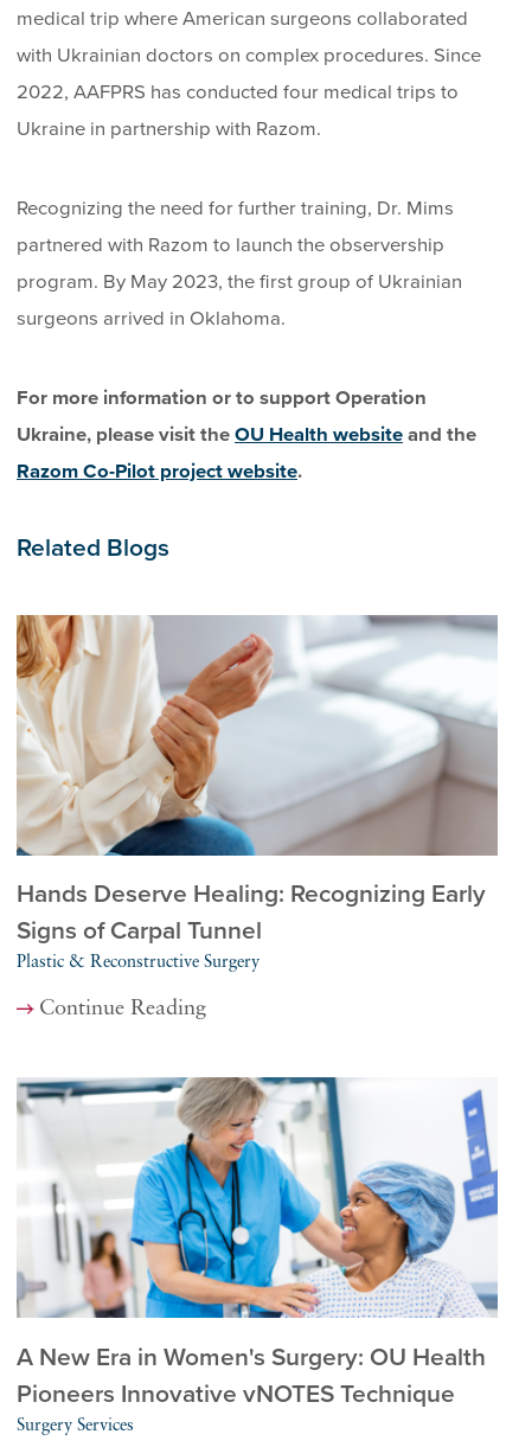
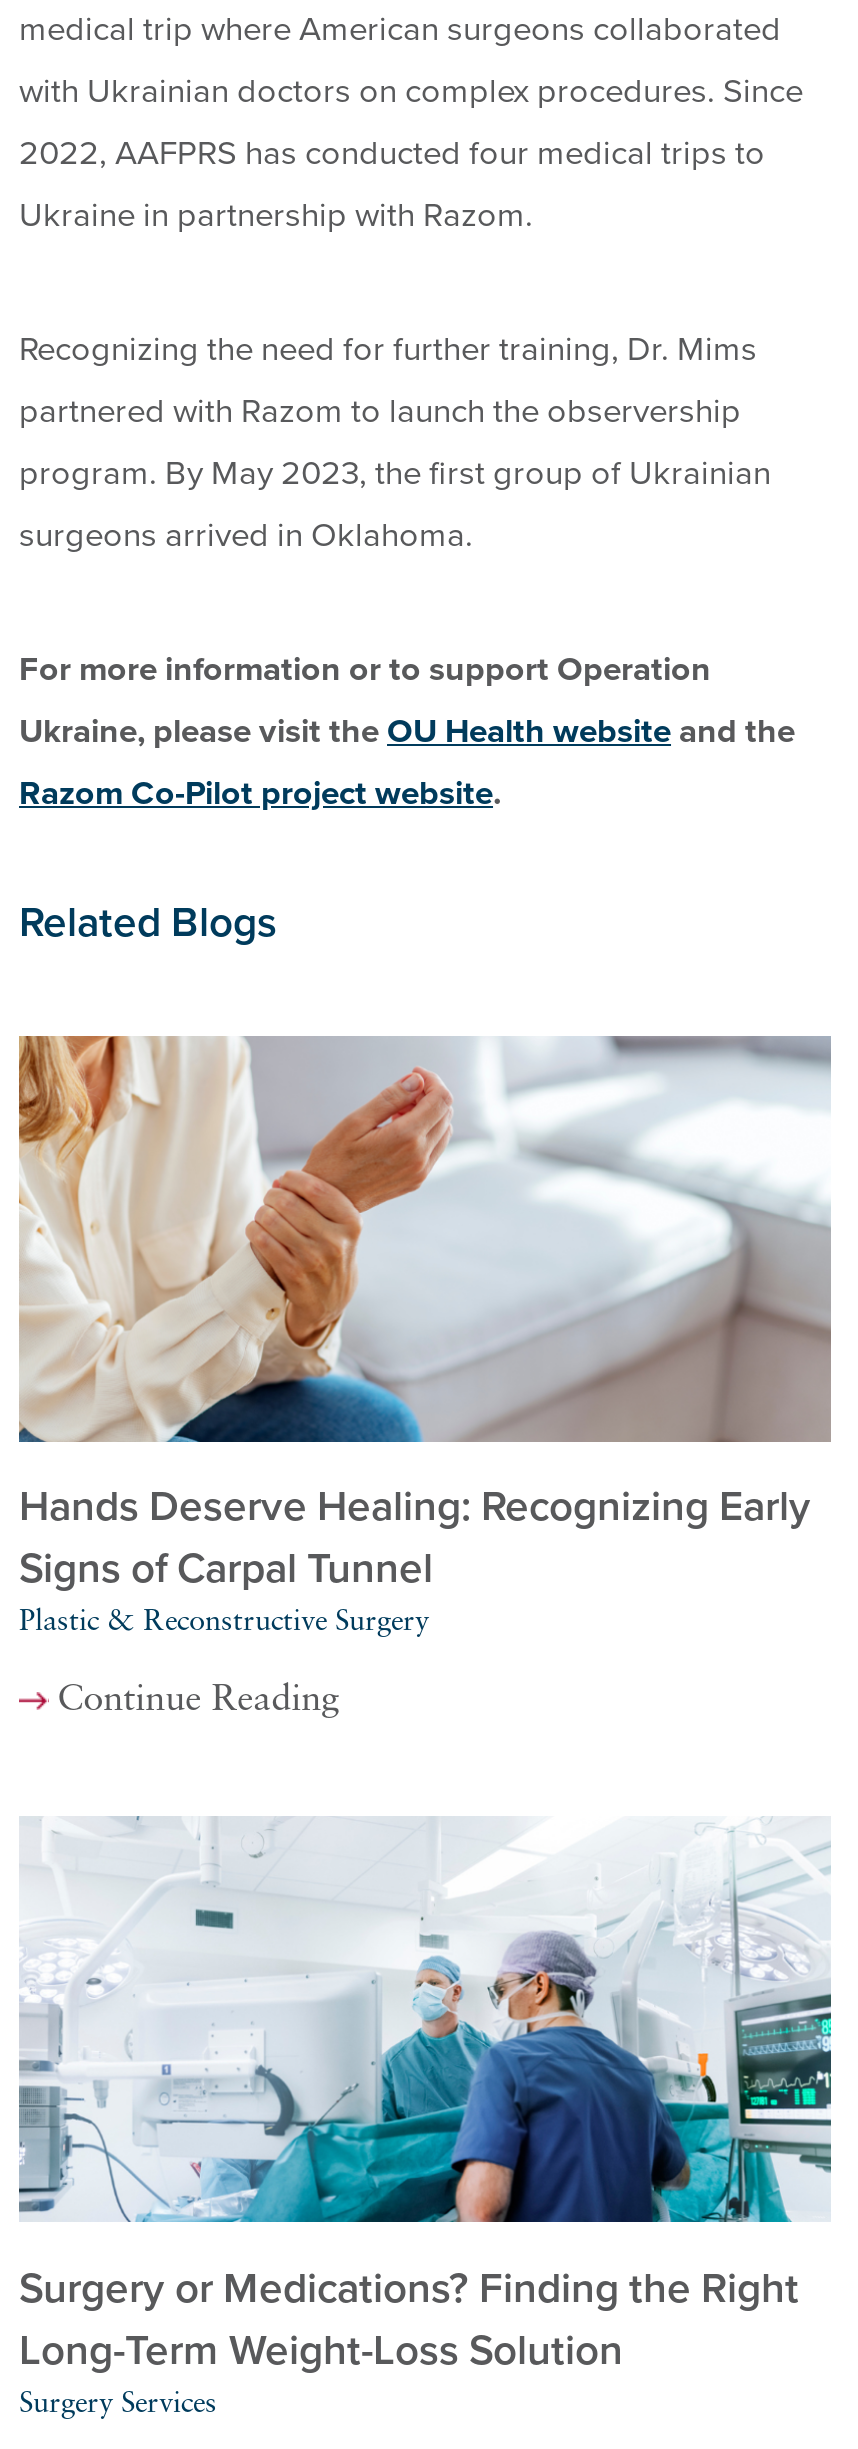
[17,1076,499,1409] [image] | A New Era in Women's Surgery: OU Health | Pioneers Innovative vNOTES Technique -> [19,1816,833,2375] [image] | Surgery or Medications? Finding the Right | Long-Term Weight-Loss Solution

